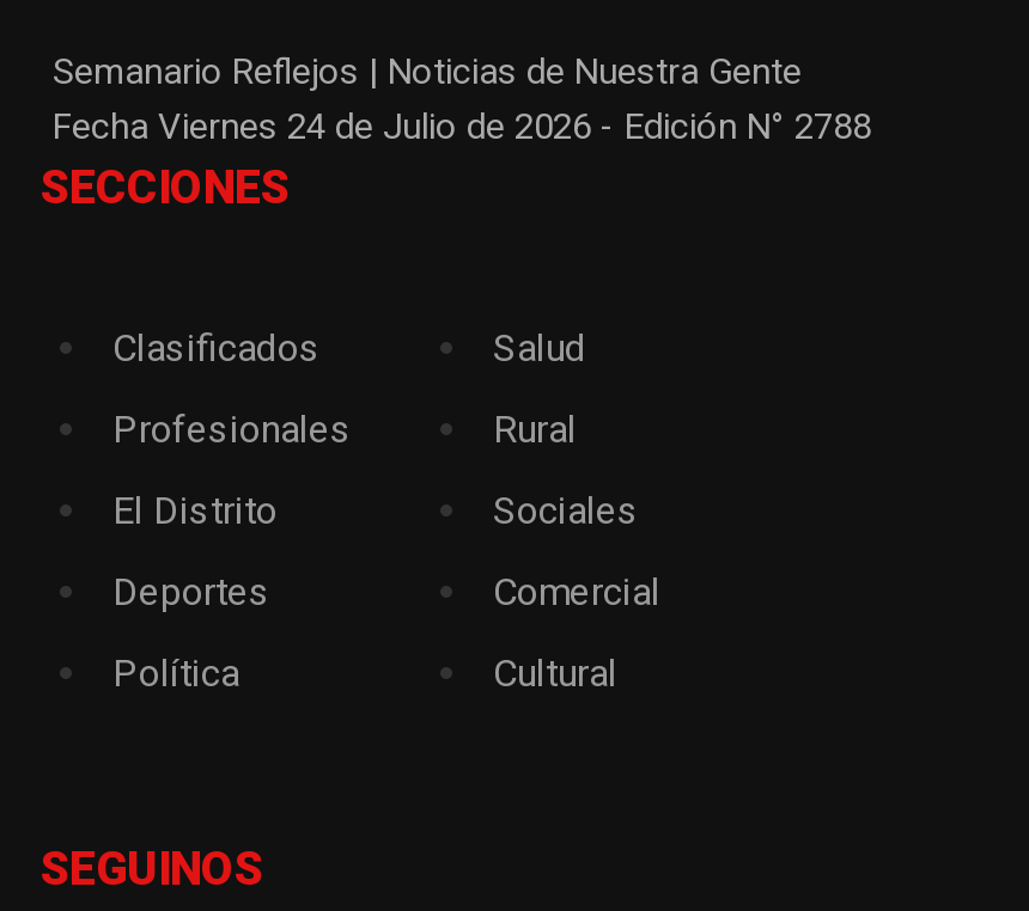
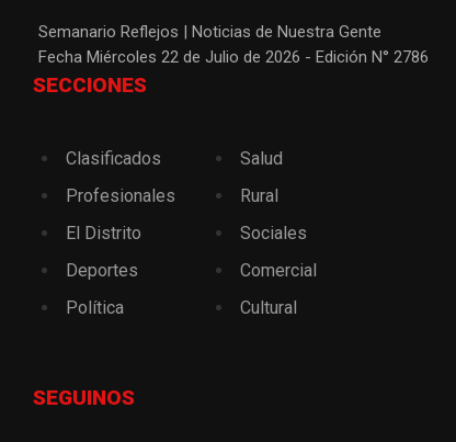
[53,105,871,148] Fecha Viernes 24 de Julio de 2026 - Edición N° 2788 -> [38,47,429,67] Fecha Miércoles 22 de Julio de 2026 - Edición N° 2786

